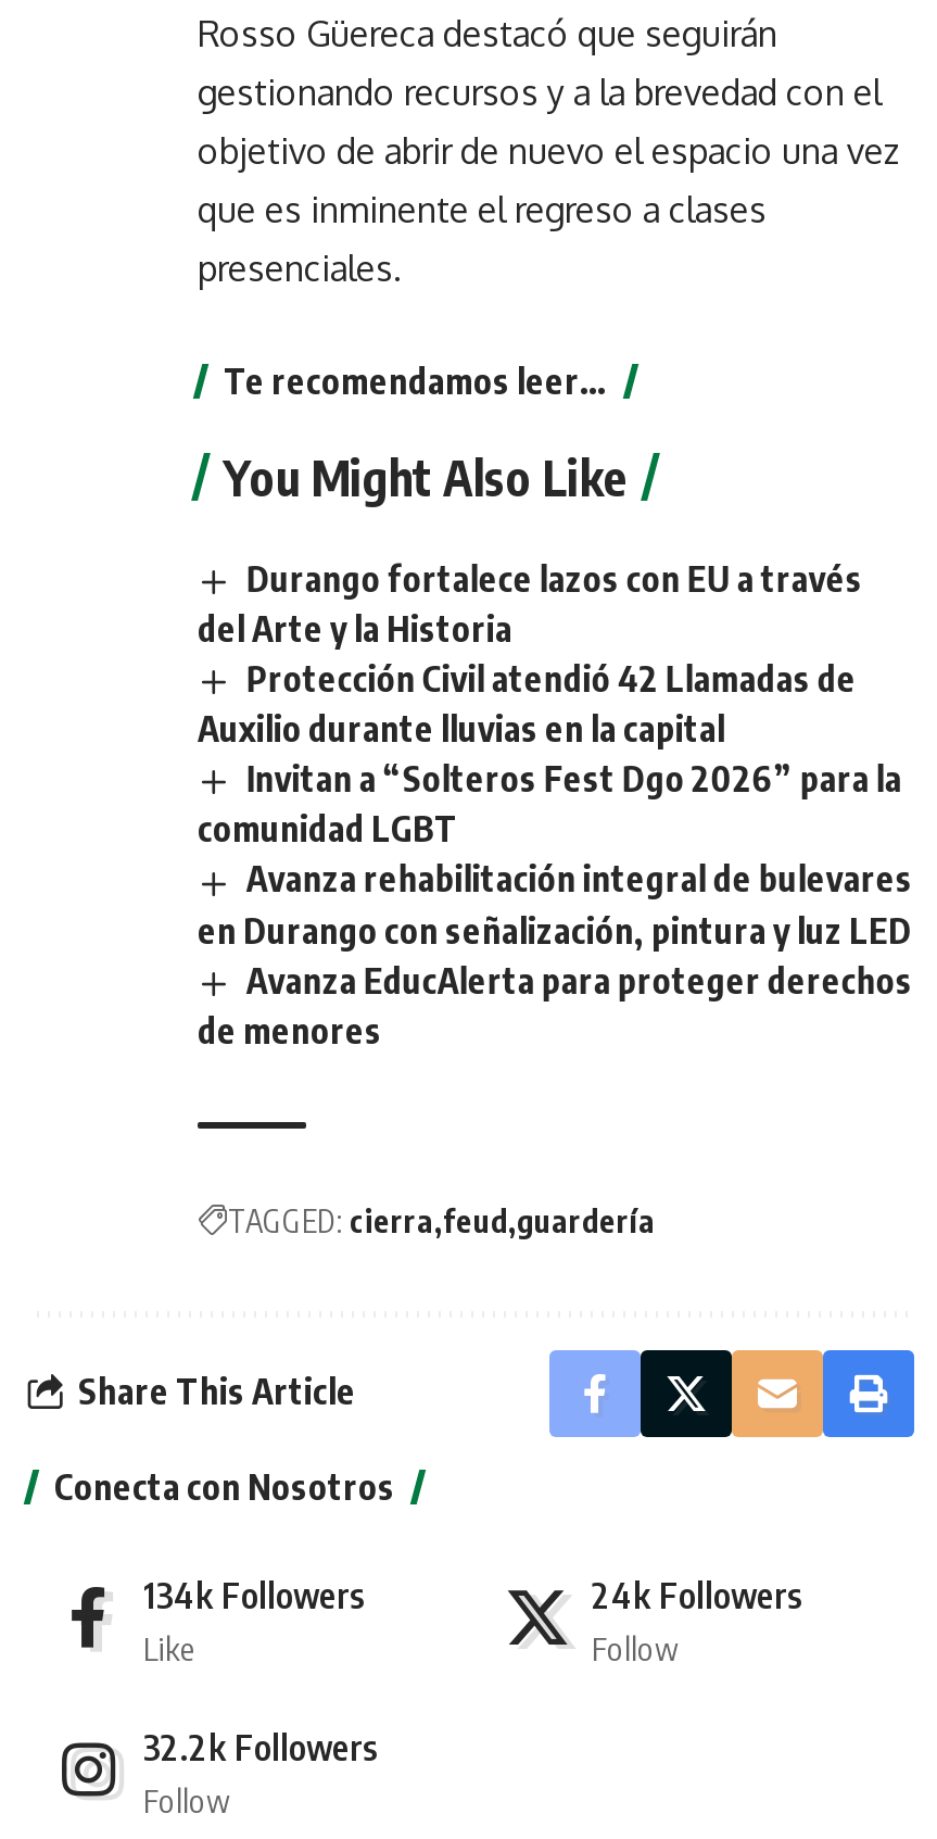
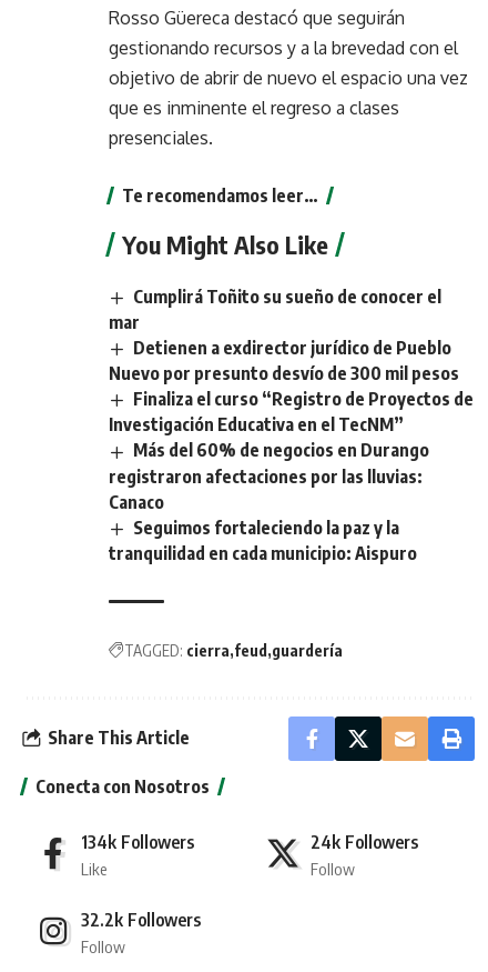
[198,557,913,1052] Durango fortalece lazos con EU a través | del Arte y la Historia | Protección Civil atendió 42 Llamadas de | Auxilio durante lluvias en la capital | Invitan a “Solteros Fest Dgo 2026” para la | comunidad LGBT | Avanza rehabilitación integral de bulevares | en Durango con señalización, pintura y luz LED | Avanza EducAlerta para proteger derechos | de menores -> [109,285,474,564] Cumplirá Toñito su sueño de conocer el | mar | Detienen a exdirector jurídico de Pueblo | Nuevo por presunto desvío de 300 mil pesos | Finaliza el curso “Registro de Proyectos de | Investigación Educativa en el TecNM” | Más del 60% de negocios en Durango | registraron afectaciones por las lluvias: | Canaco | Seguimos fortaleciendo la paz y la | tranquilidad en cada municipio: Aispuro

